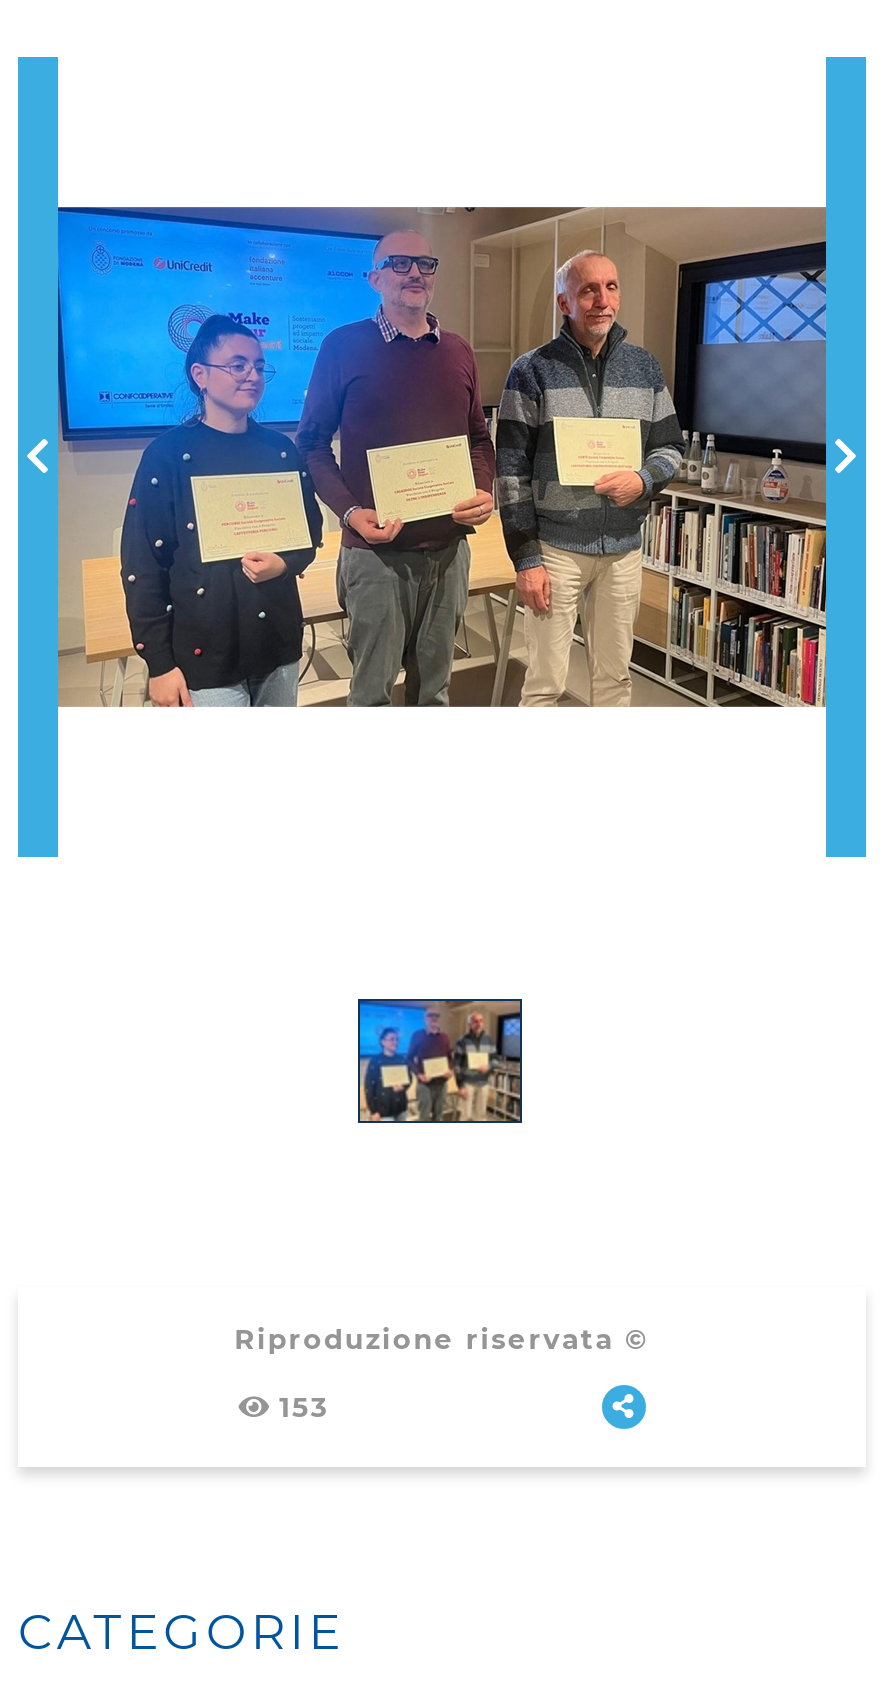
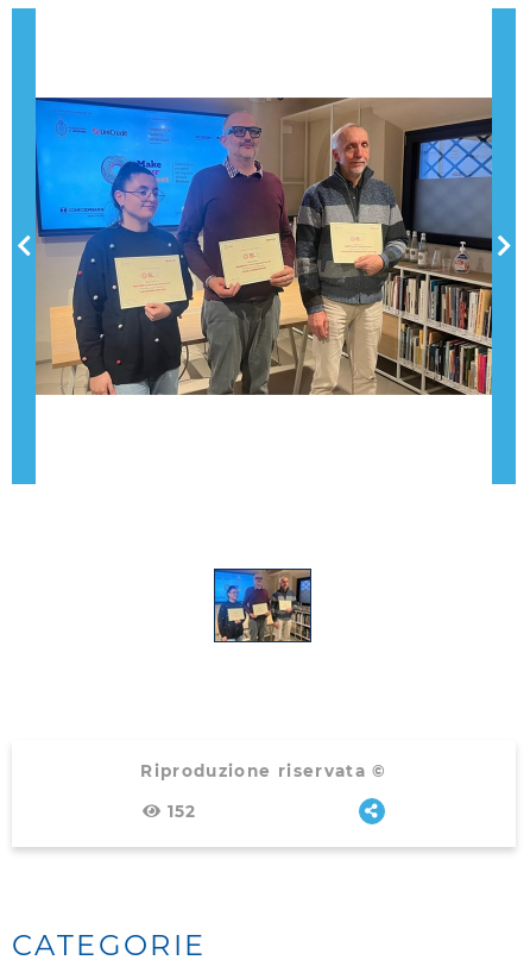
[279,1391,329,1423] 153 -> [167,802,197,821] 152

